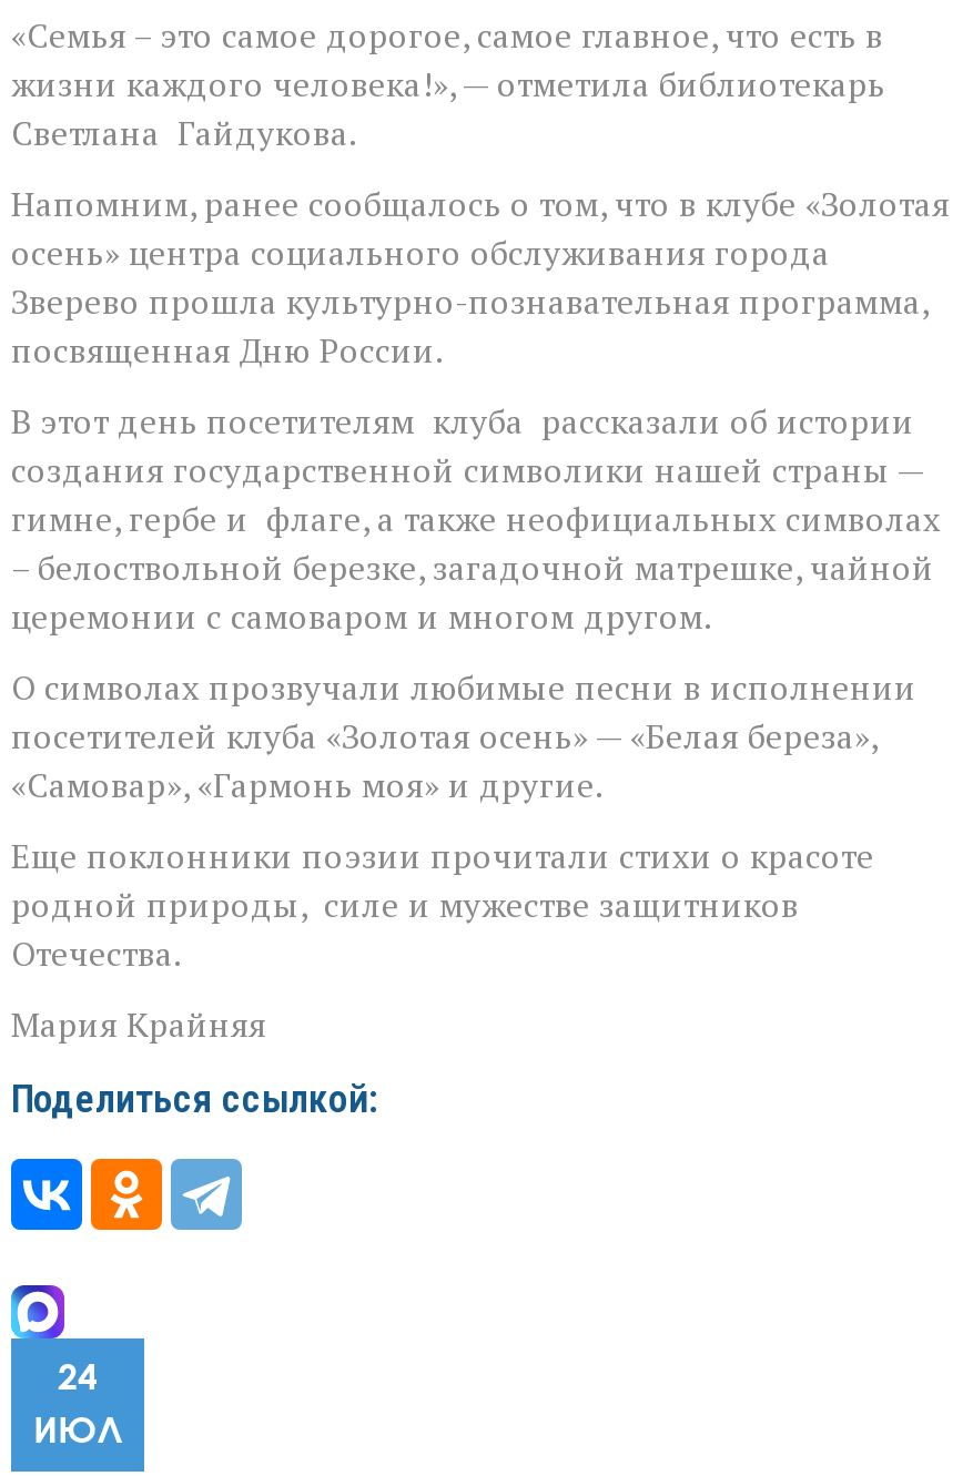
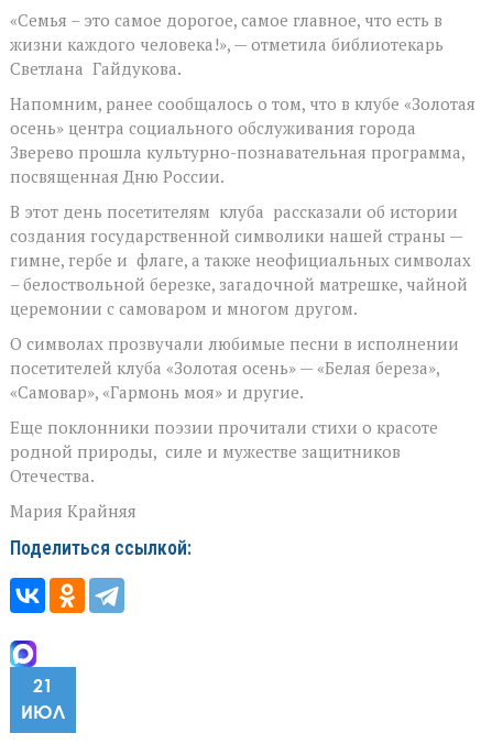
[58,1354,98,1399] 24 -> [33,675,53,697] 21

